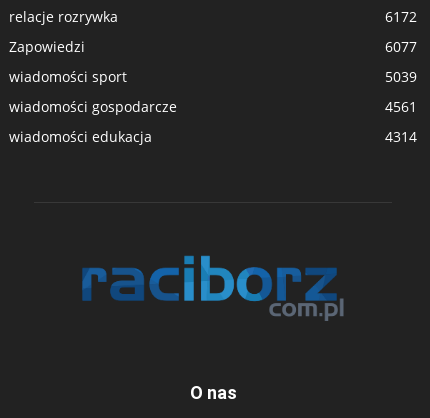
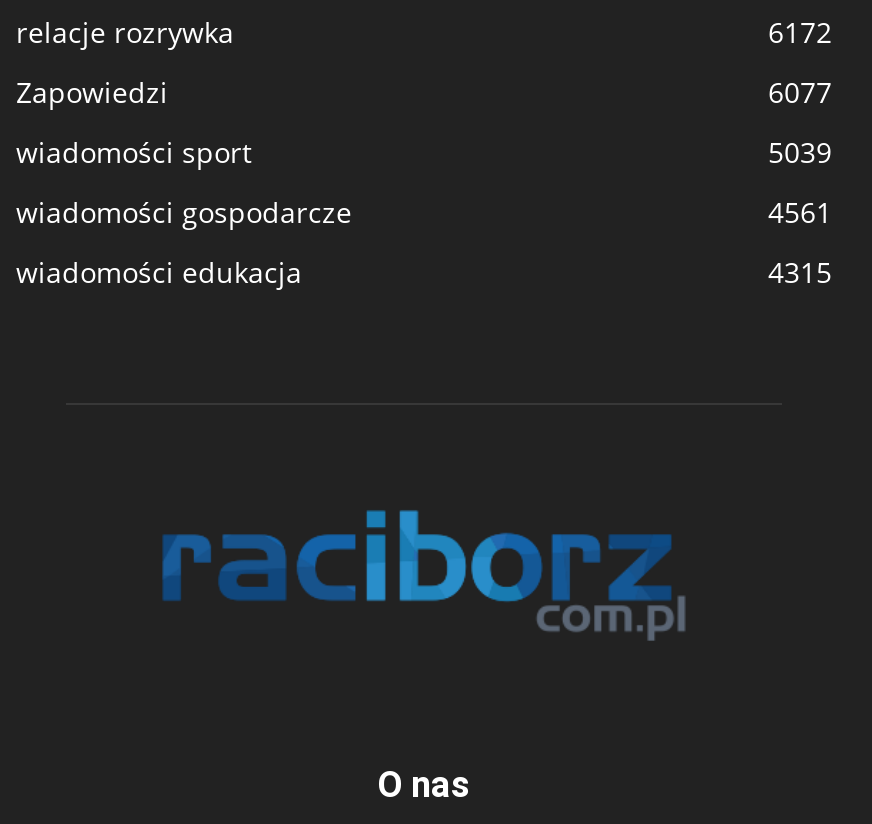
[385,127,417,146] 4314 -> [768,253,832,291] 4315

